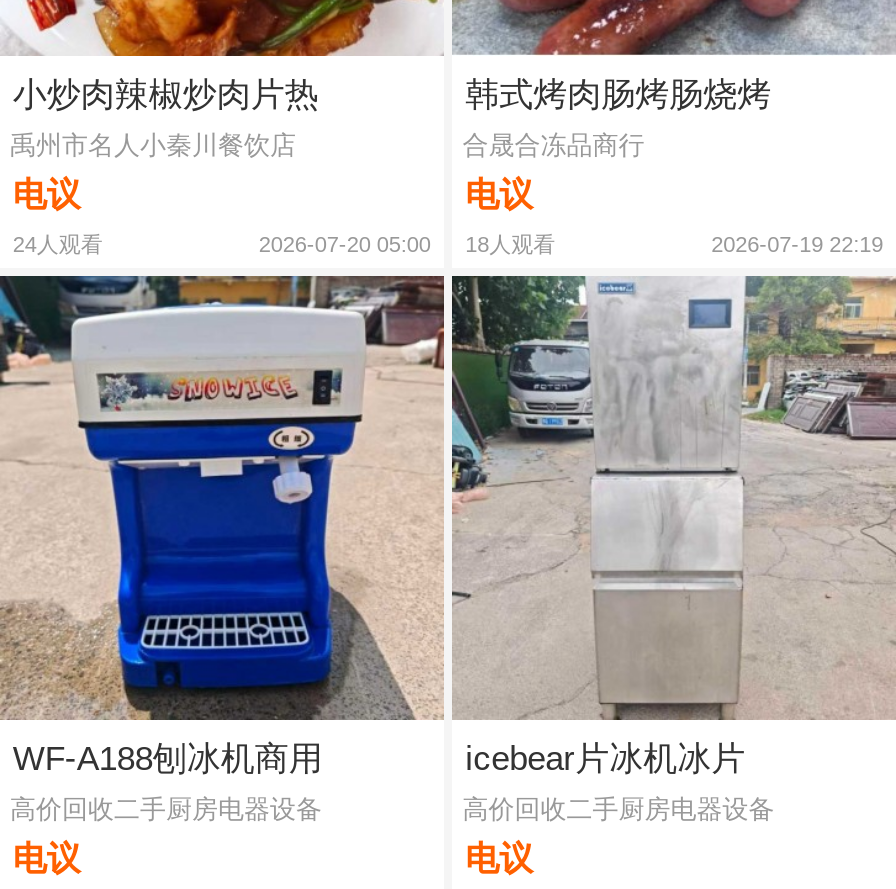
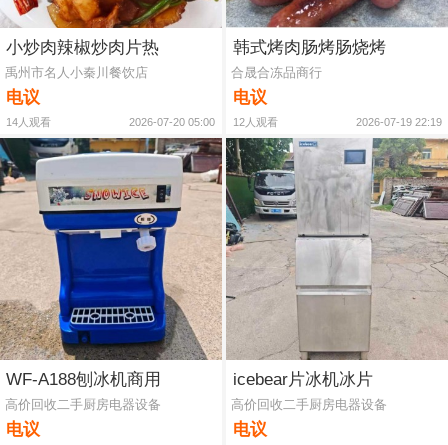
[13,232,103,256] 24人观看 -> [6,116,51,128] 14人观看
[259,232,555,256] 2026-07-20 05:00 18人观看 -> [129,116,278,128] 2026-07-20 05:00 12人观看

